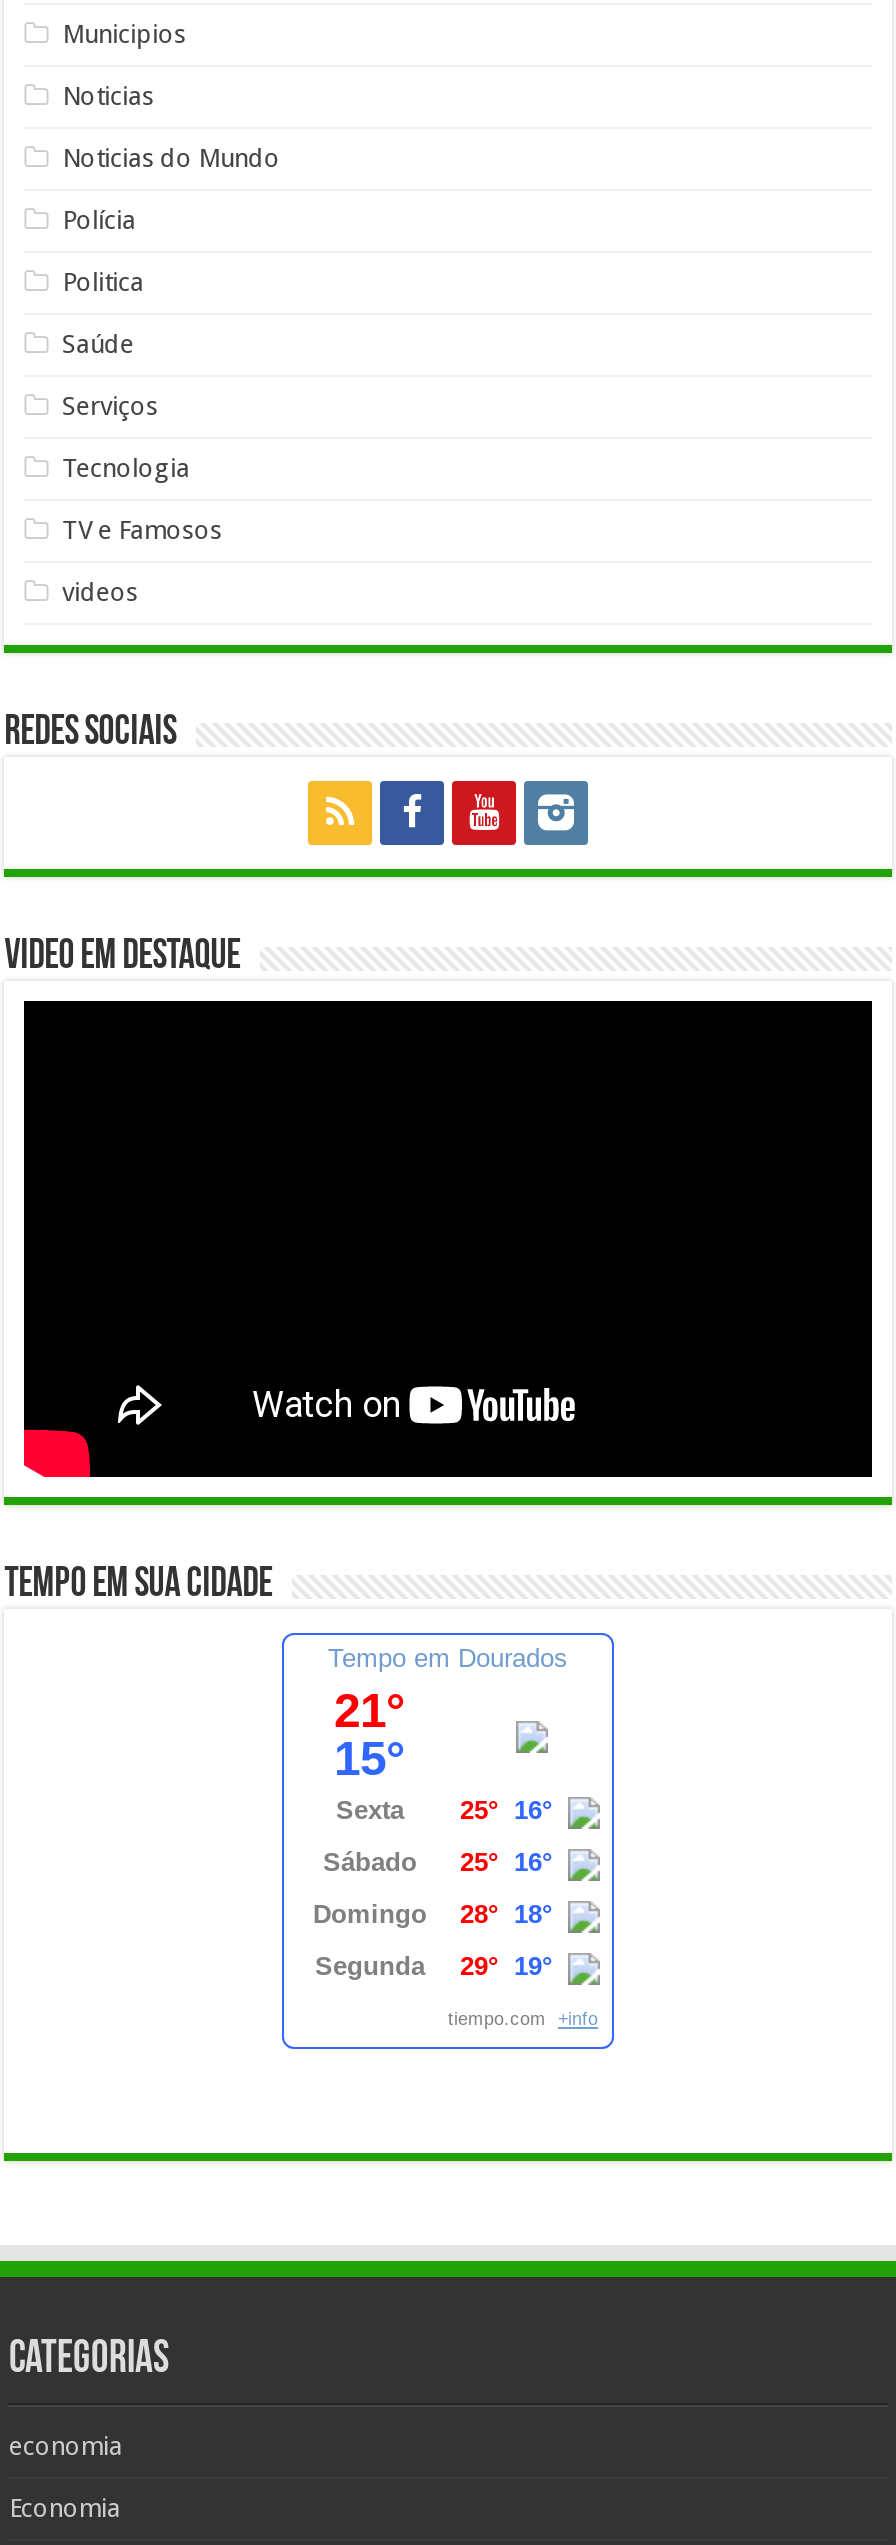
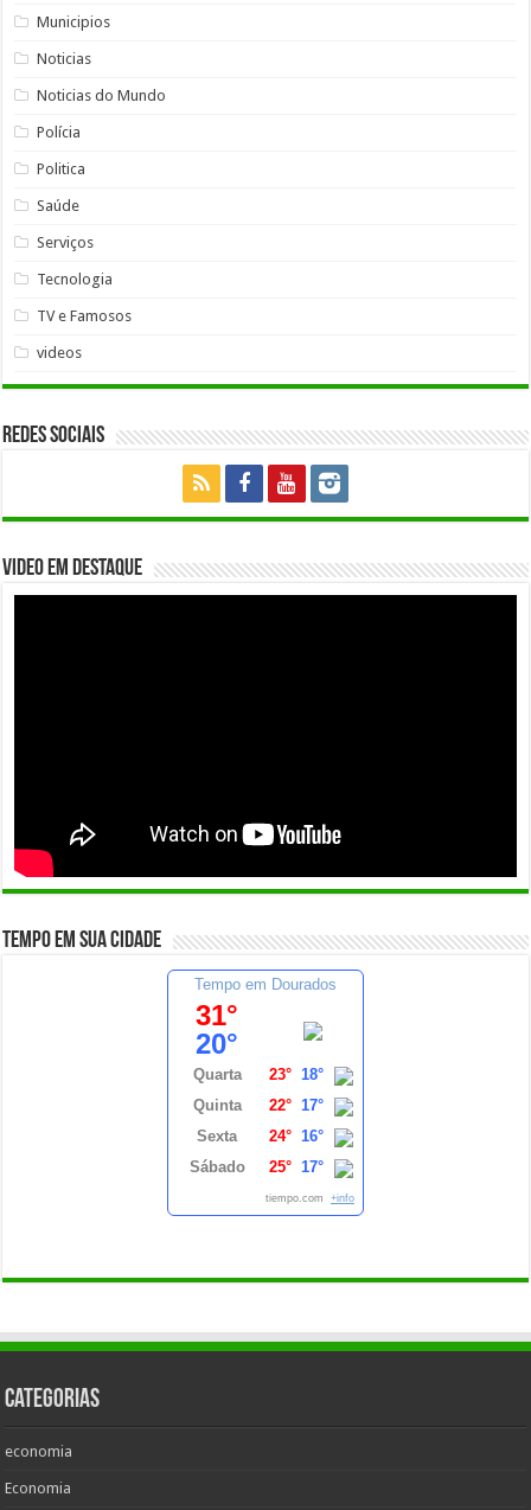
[334,1683,406,1785] 21° | 15° -> [193,999,324,1114] 31° | 20° | Quarta | 23° 18° | Quinta | 22° 17°
moved [323,1795,417,1877] -> [190,1127,245,1176]: Sexta | Sábado
[336,1795,552,1825] Sexta 25° 16° -> [197,1127,324,1145] Sexta 24° 16°
[313,1847,552,1981] 25° 16° | Domingo | 28° 18° | Segunda | 29° 19° -> [269,1158,324,1176] 25° 17°

